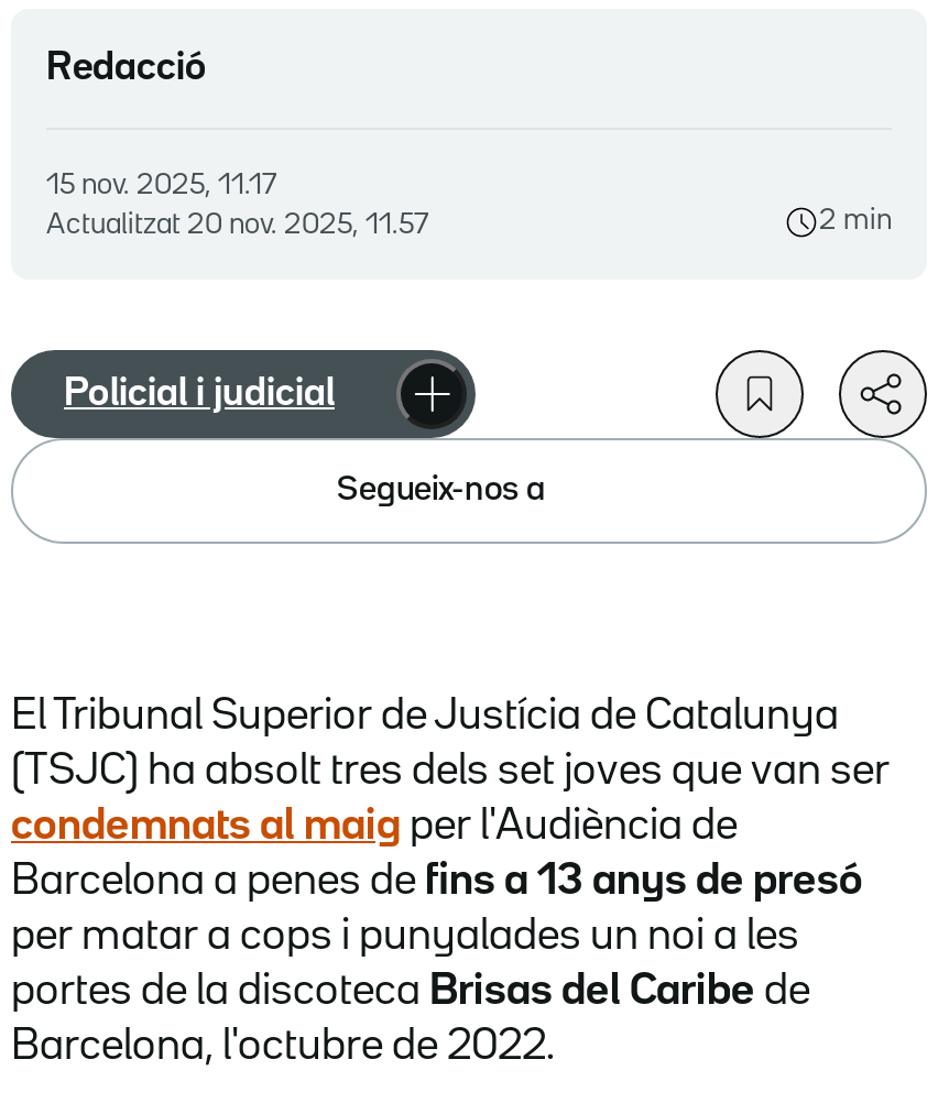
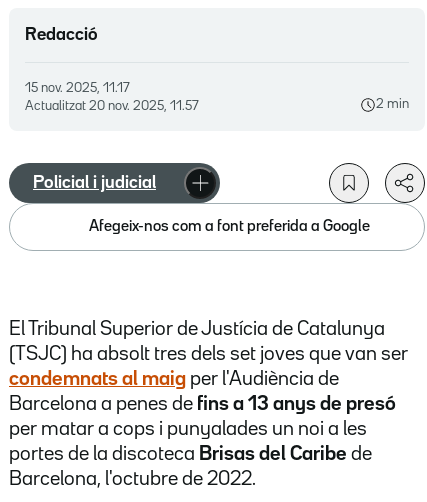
[337,475,546,505] Segueix-nos a -> [89,220,370,234] Afegeix-nos com a font preferida a Google

